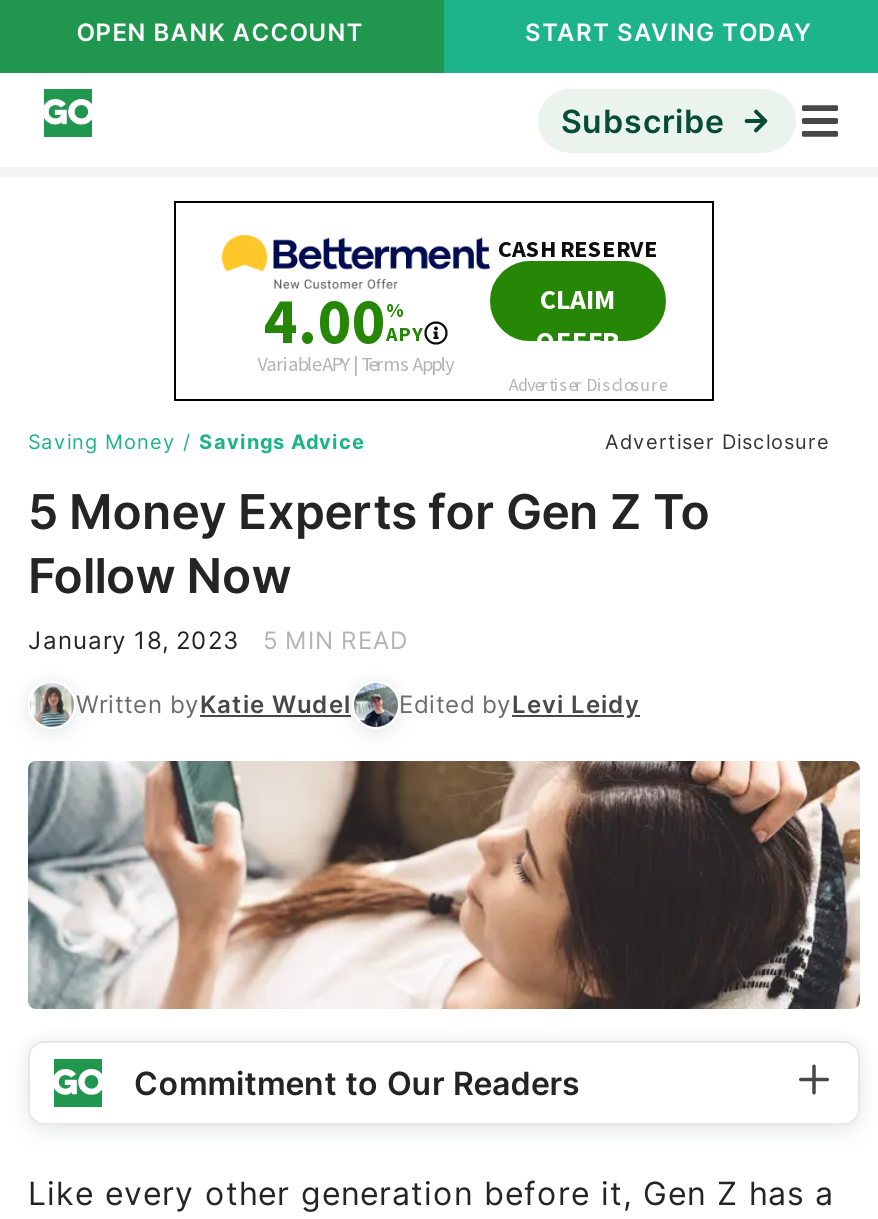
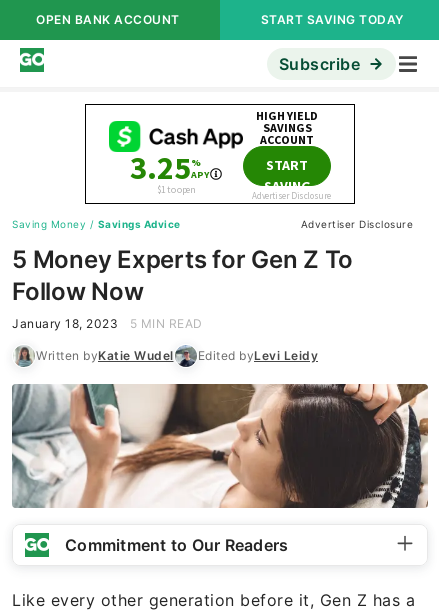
[220,217,668,377] [image] -> [108,111,332,194] [image]

